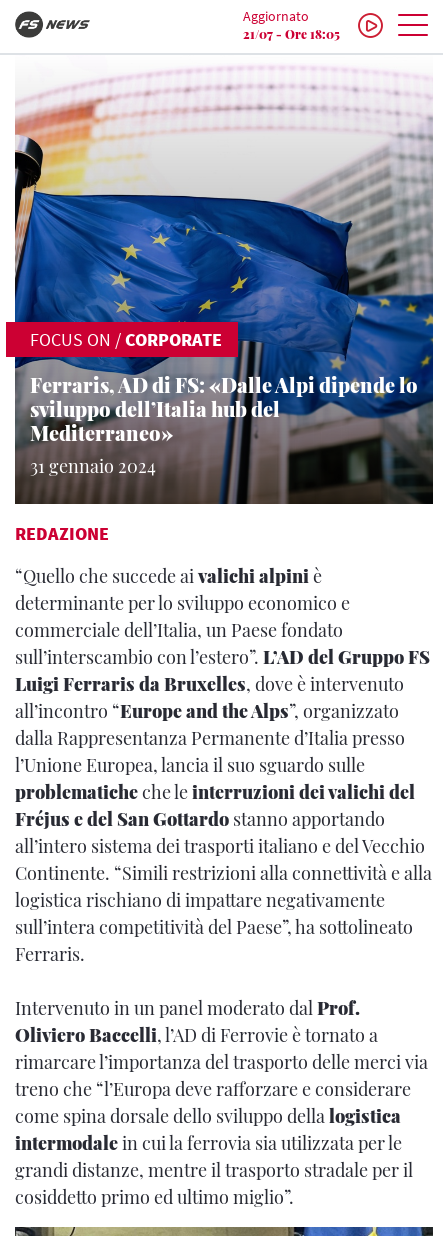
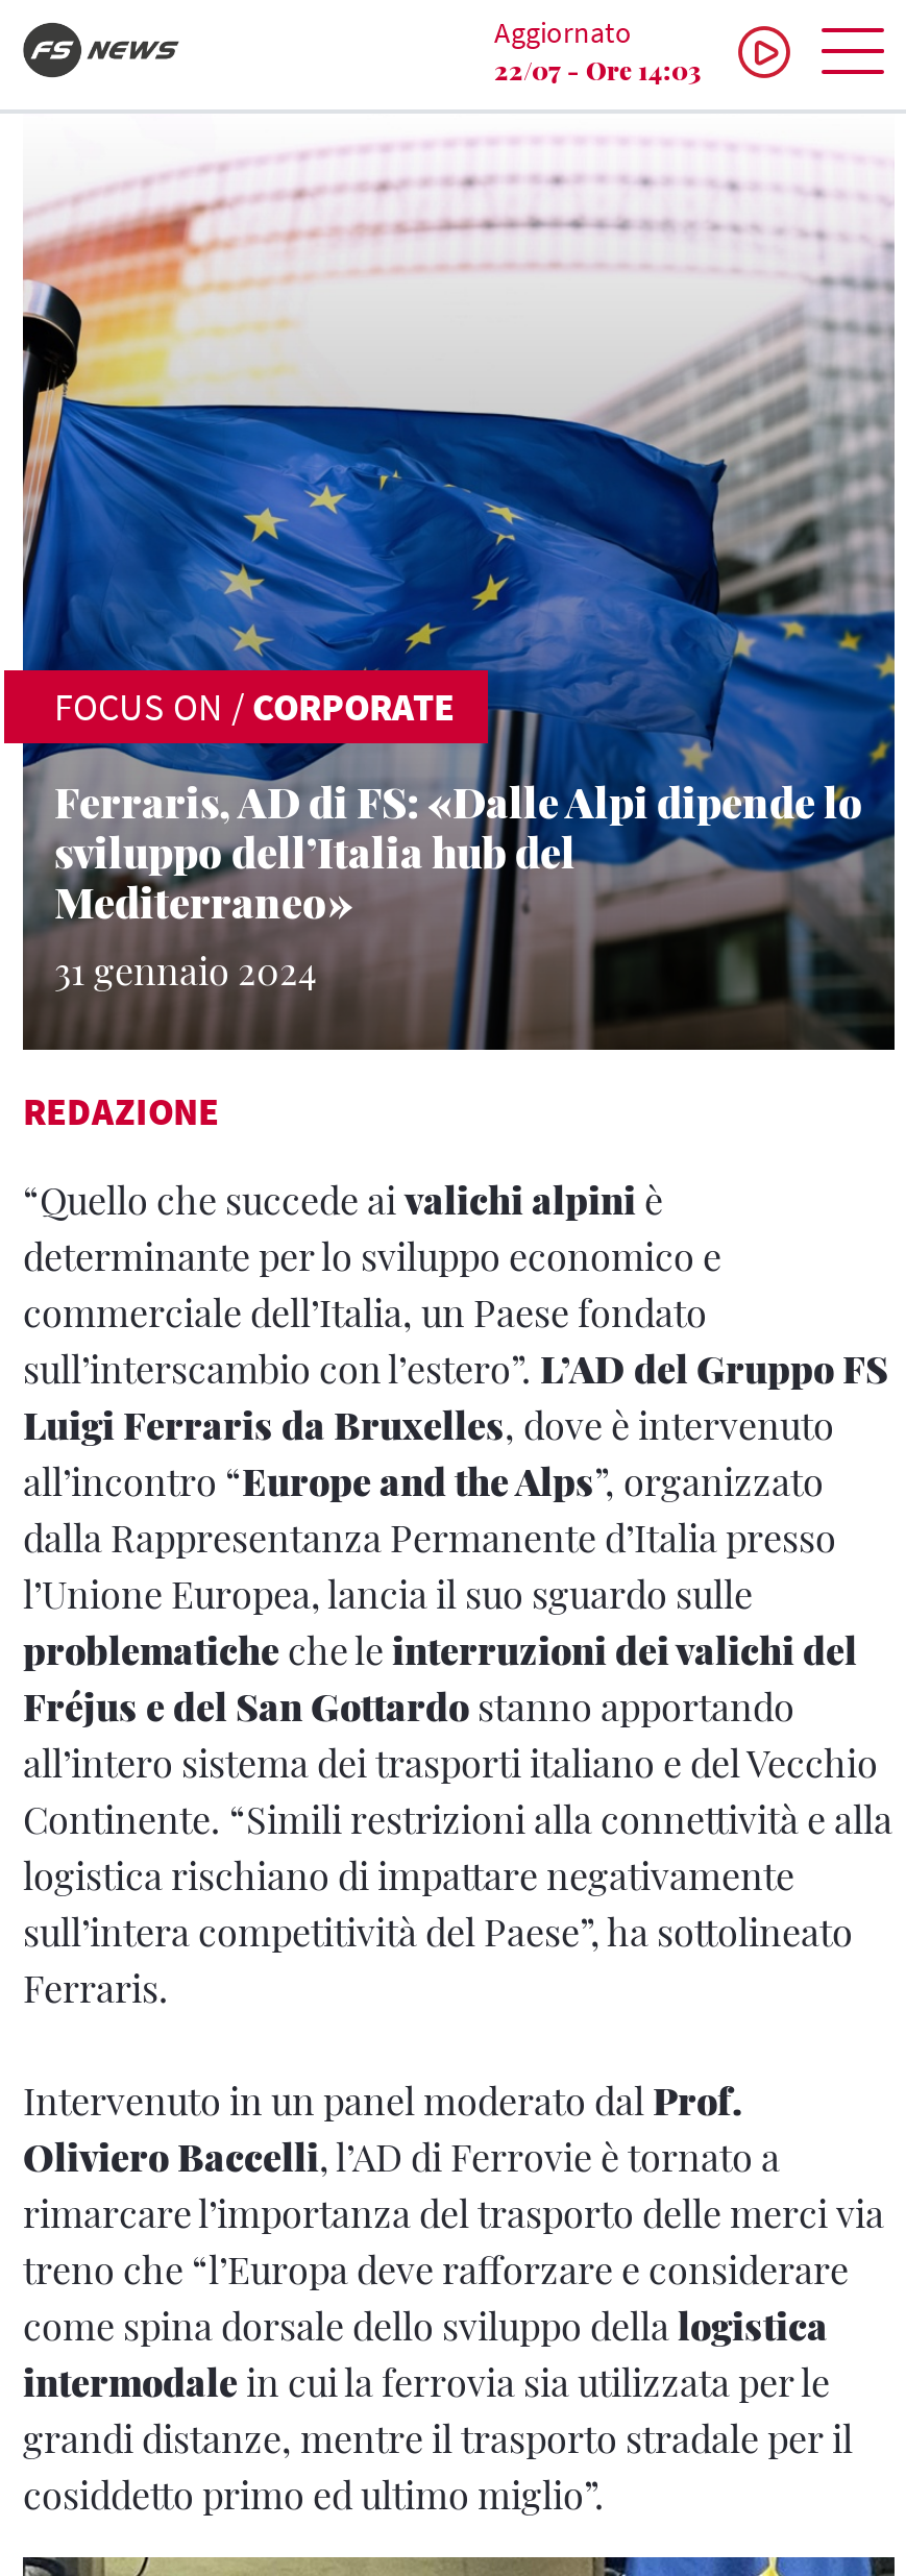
[243,25,340,41] 21/07 - Ore 18:05 -> [494,52,701,85] 22/07 - Ore 14:03

